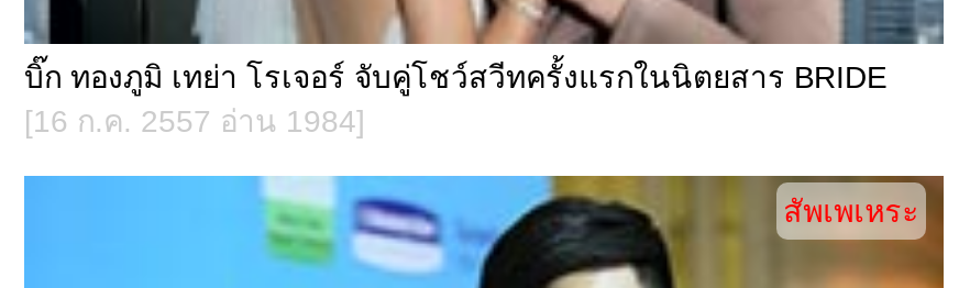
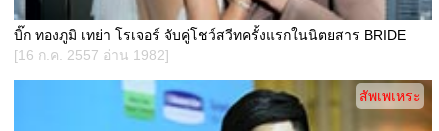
[24,102,365,137] [16 ก.ค. 2557 อ่าน 1984] -> [14,46,169,62] [16 ก.ค. 2557 อ่าน 1982]

